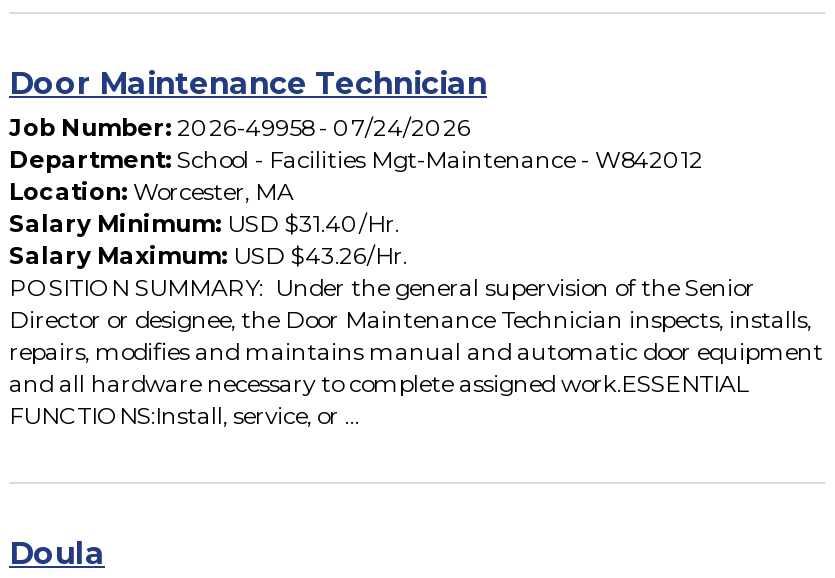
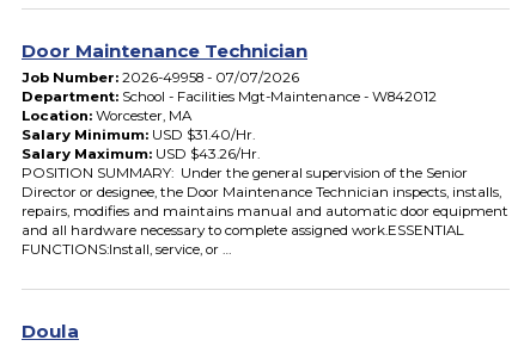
[9,113,471,141] Job Number: 2026-49958 - 07/24/2026 -> [22,69,299,86] Job Number: 2026-49958 - 07/07/2026

